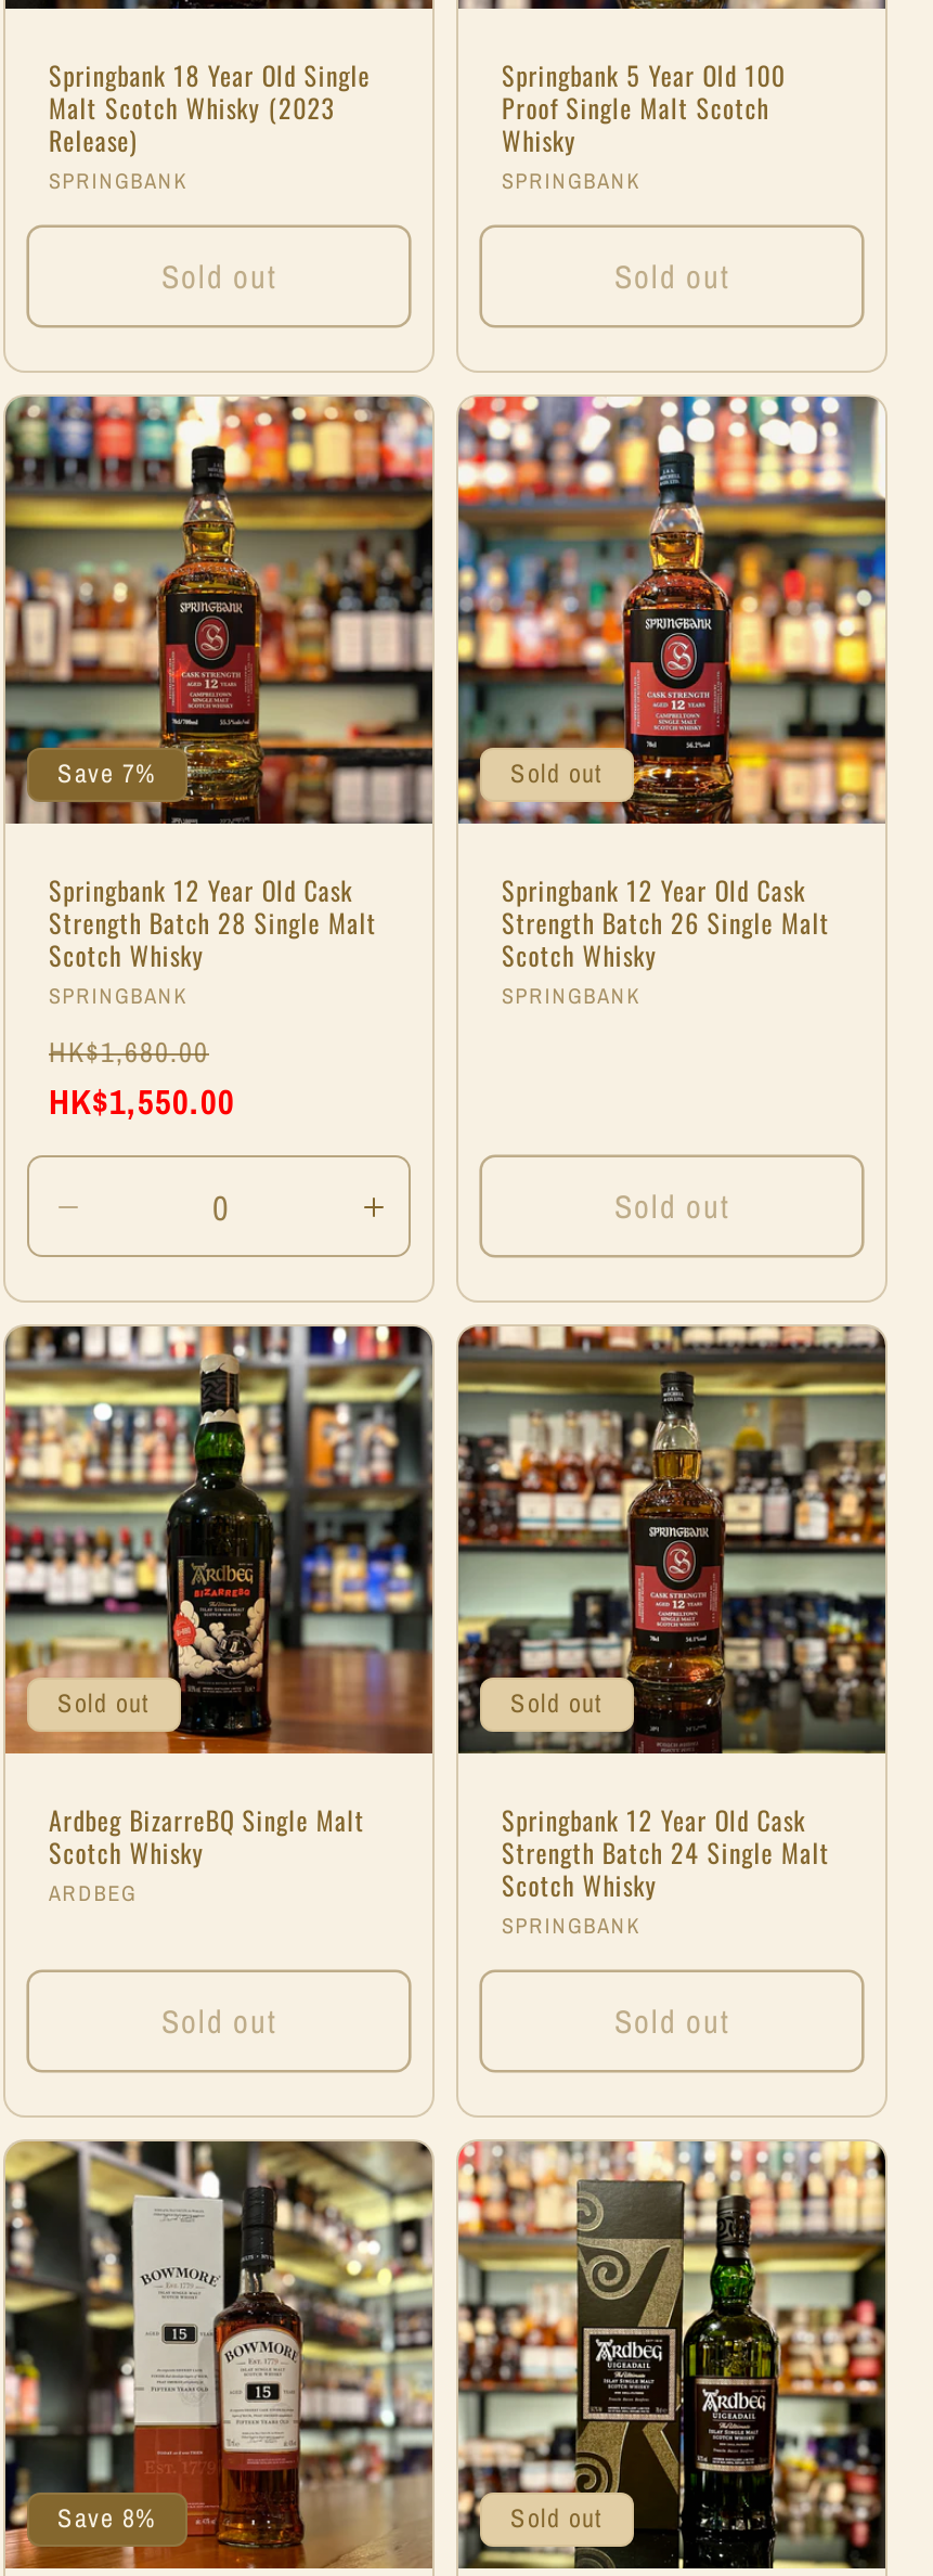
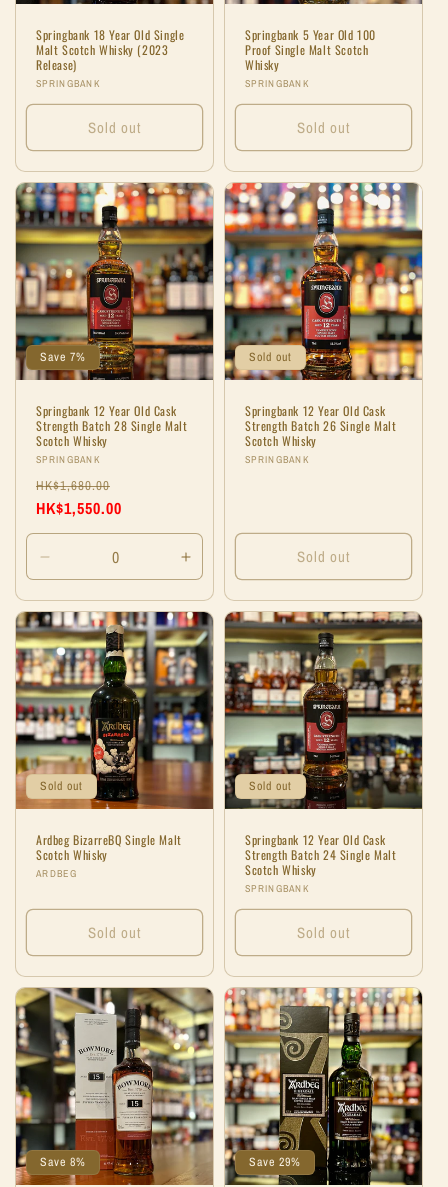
[510,2501,604,2536] Sold out -> [249,1154,301,1170] Save 29%

